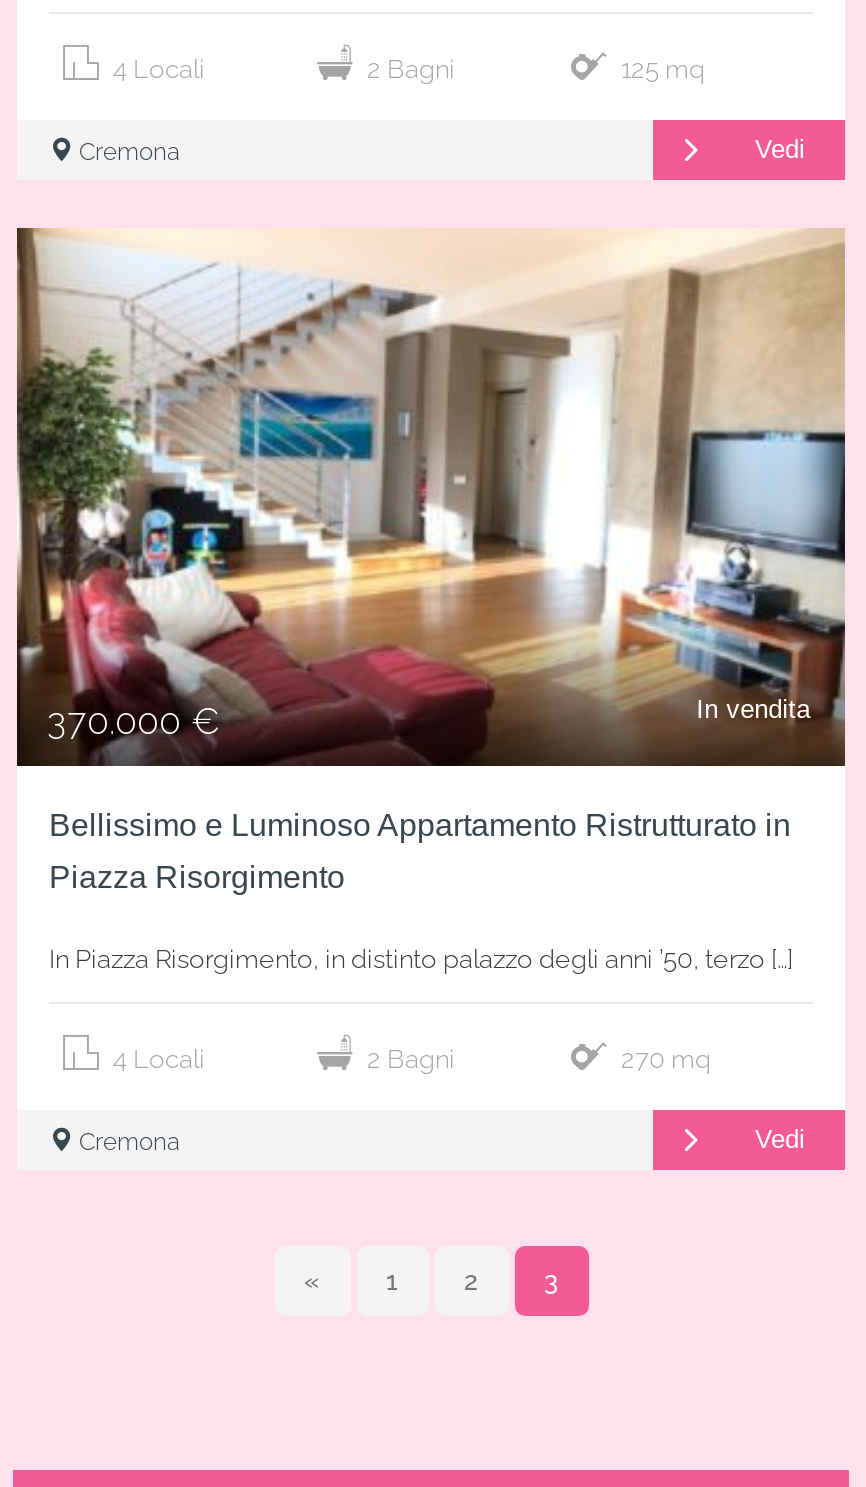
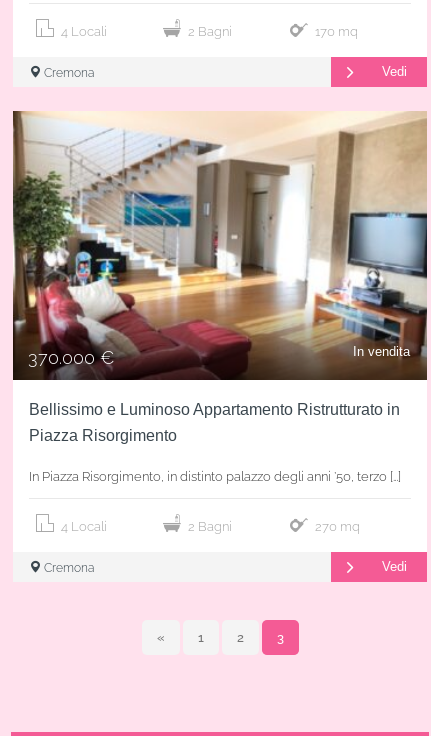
[621,54,705,84] 125 mq -> [315,24,358,39] 170 mq

